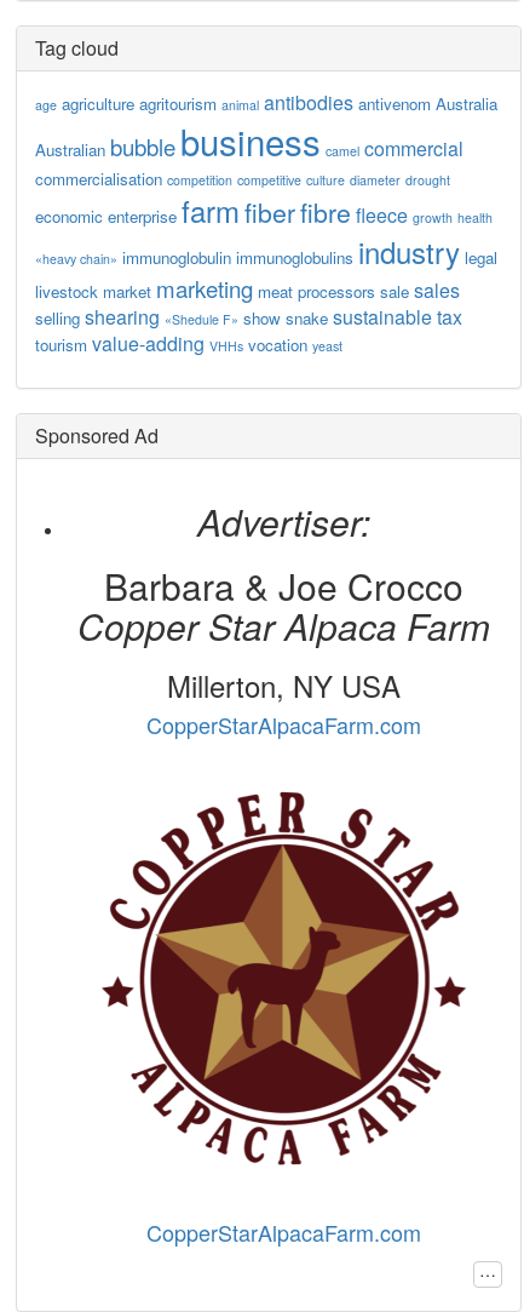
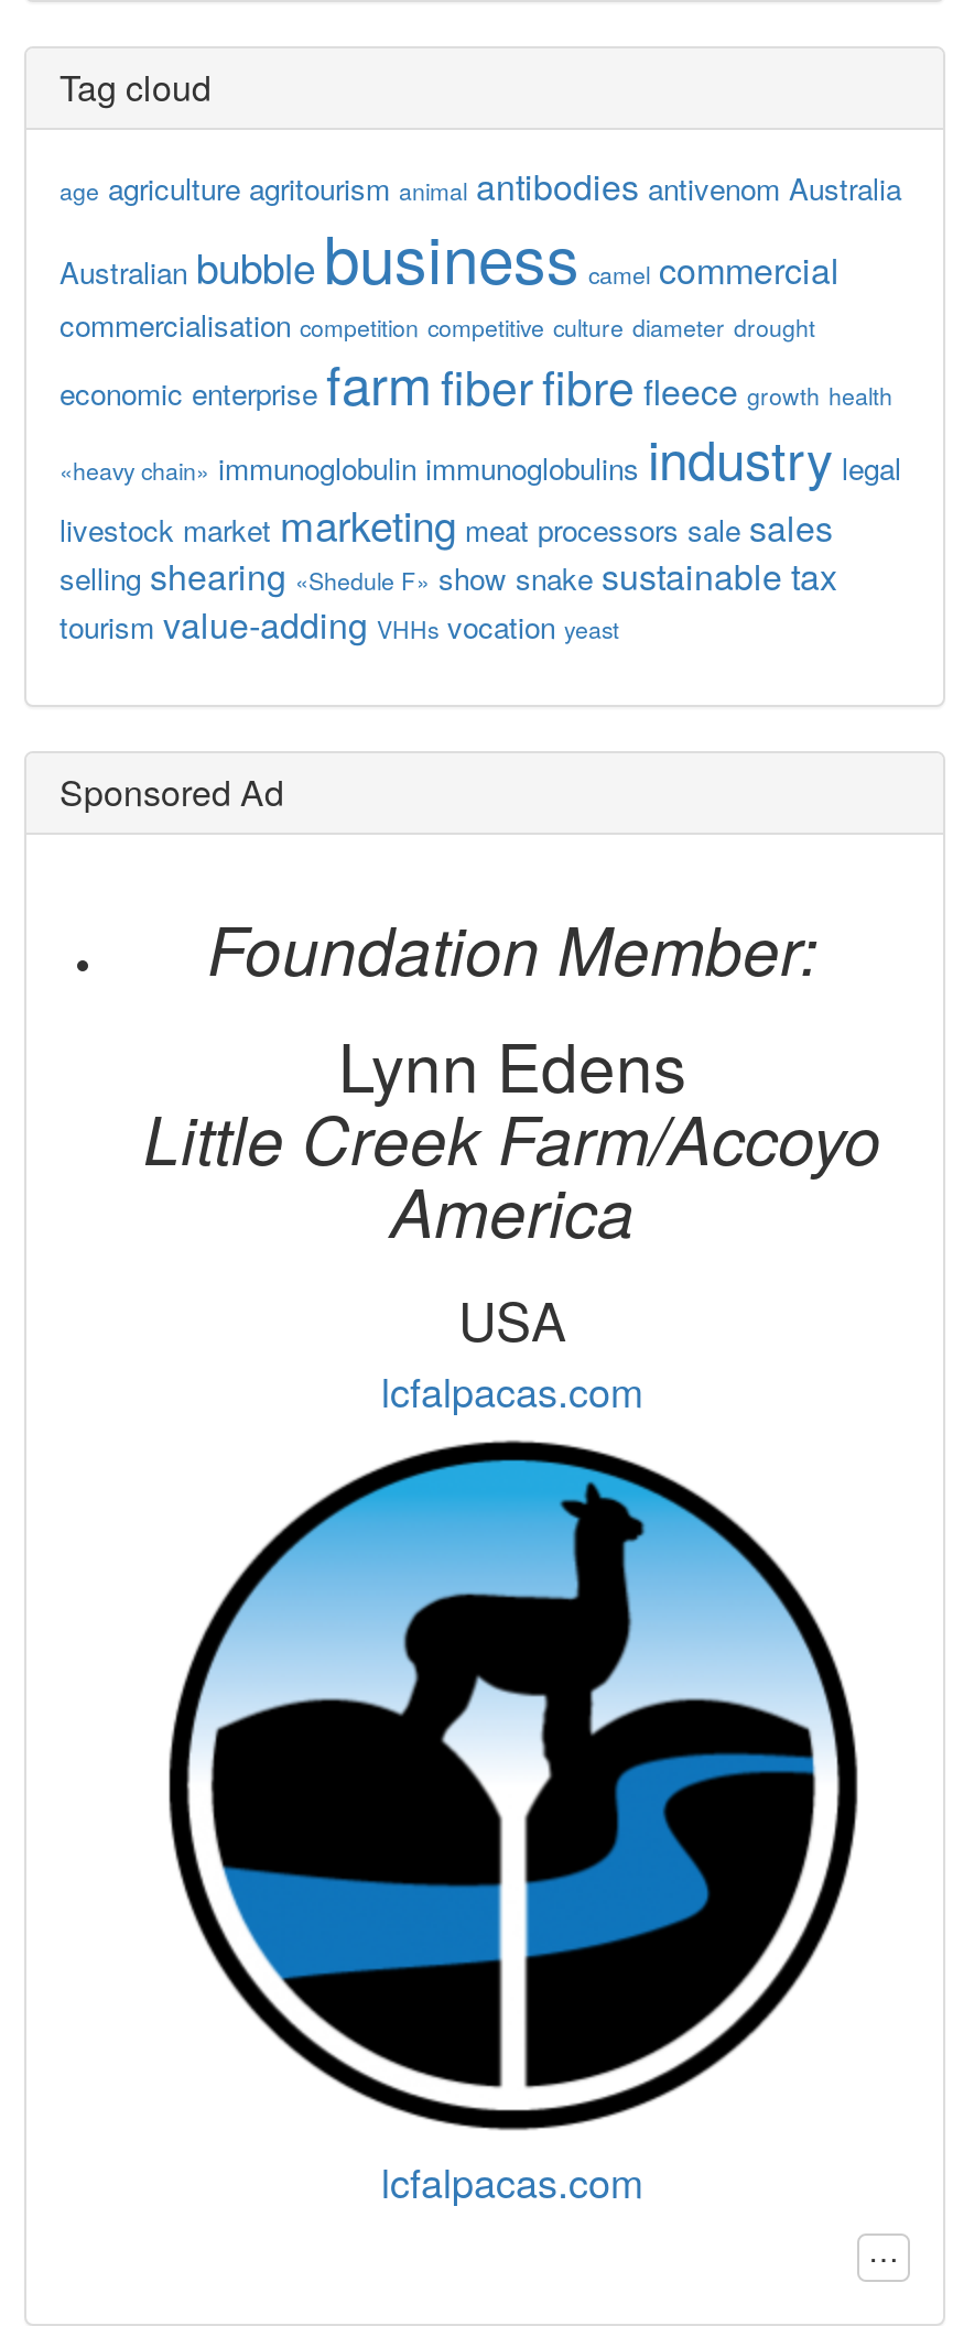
[77,495,490,740] Advertiser: | Barbara & Joe Crocco | Copper Star Alpaca Farm | Millerton, NY USA | CopperStarAlpacaFarm.com -> [143,900,881,1417] Foundation Member: | Lynn Edens | Little Creek Farm/Accoyo | America | USA | lcfalpacas.com
[96,821,473,1247] [image] | CopperStarAlpacaFarm.com -> [167,1438,859,2208] [image] | lcfalpacas.com

